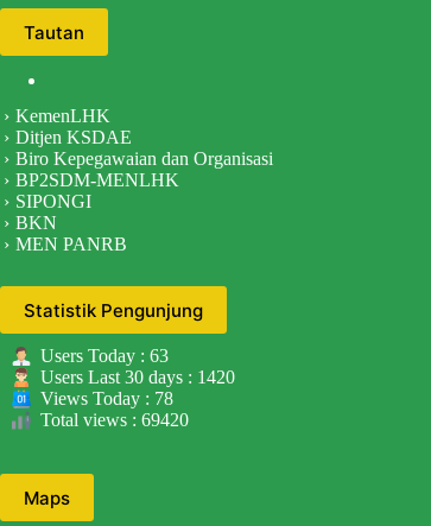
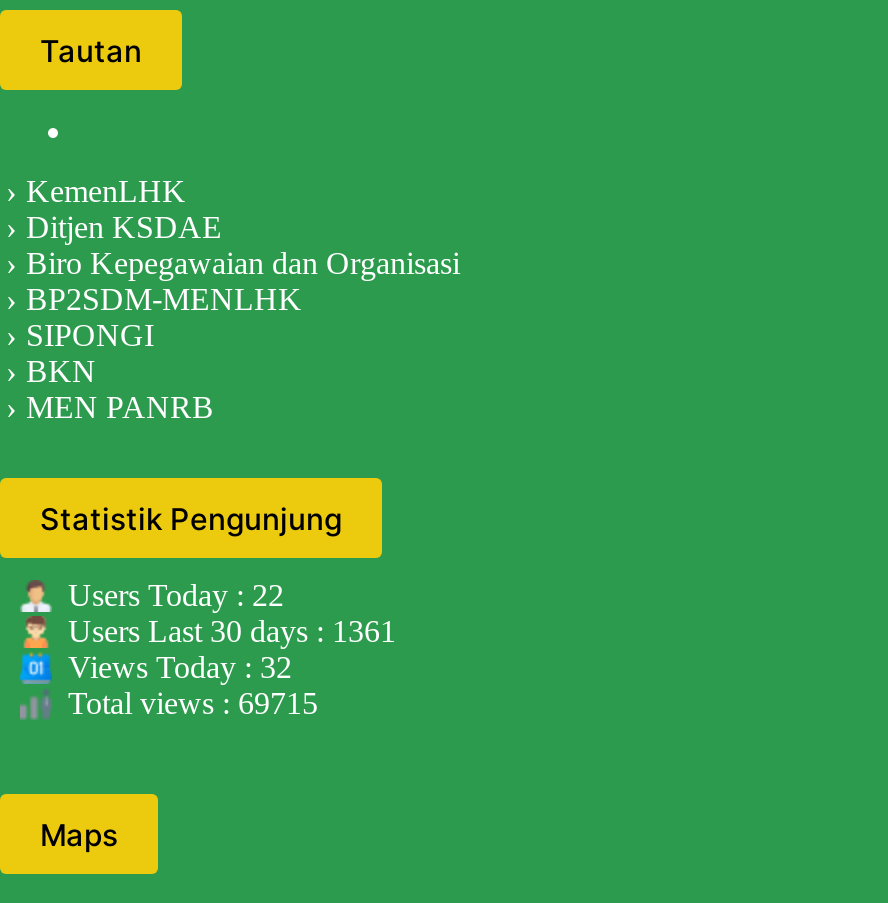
[40,346,169,366] Users Today : 63 -> [68,578,284,612] Users Today : 22
[40,367,235,387] Users Last 30 days : 1420 -> [68,614,396,648] Users Last 30 days : 1361
[40,388,173,409] Views Today : 78 -> [68,650,292,684] Views Today : 32
[40,410,189,430] Total views : 69420 -> [68,686,318,720] Total views : 69715

